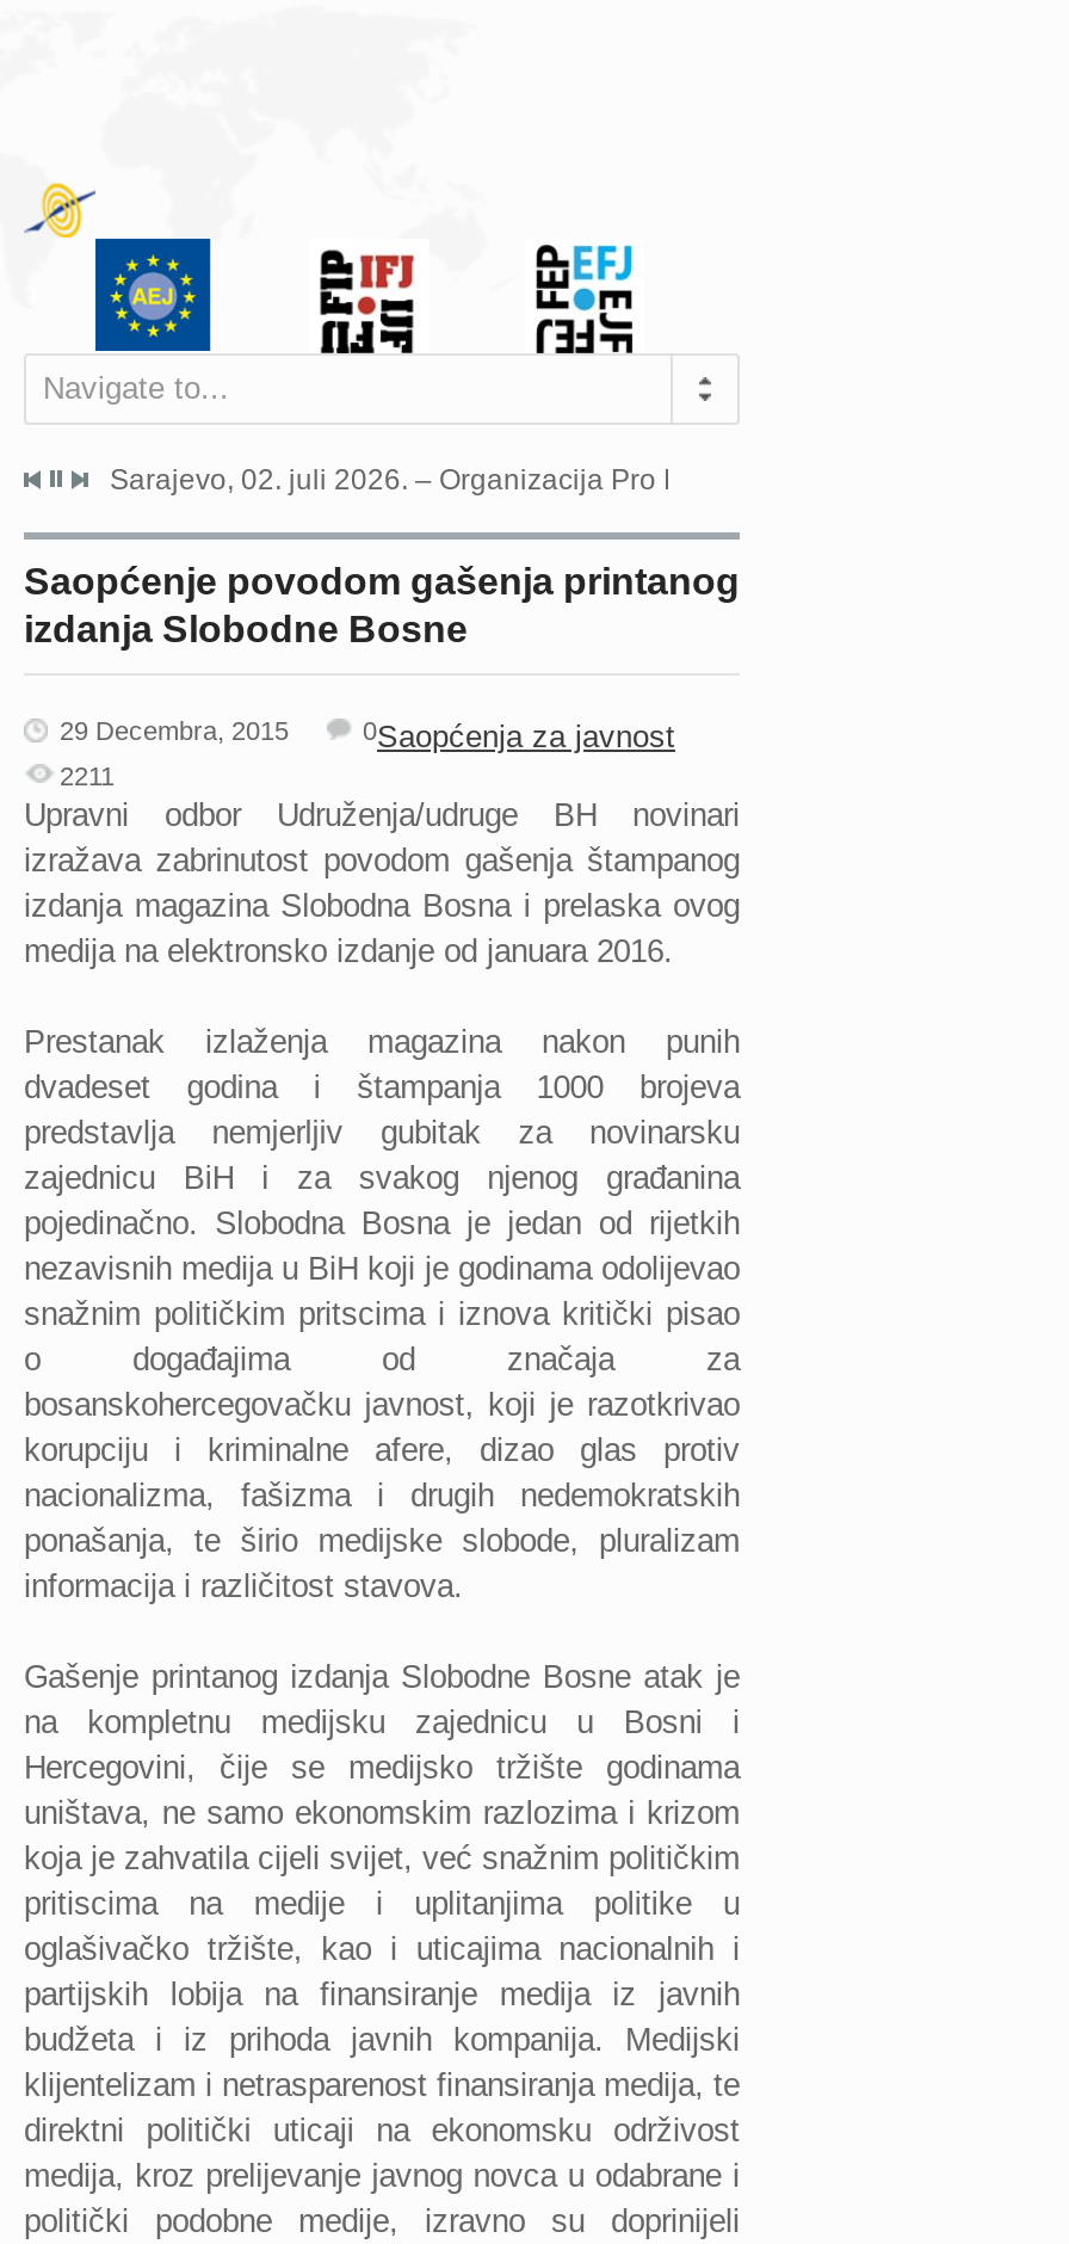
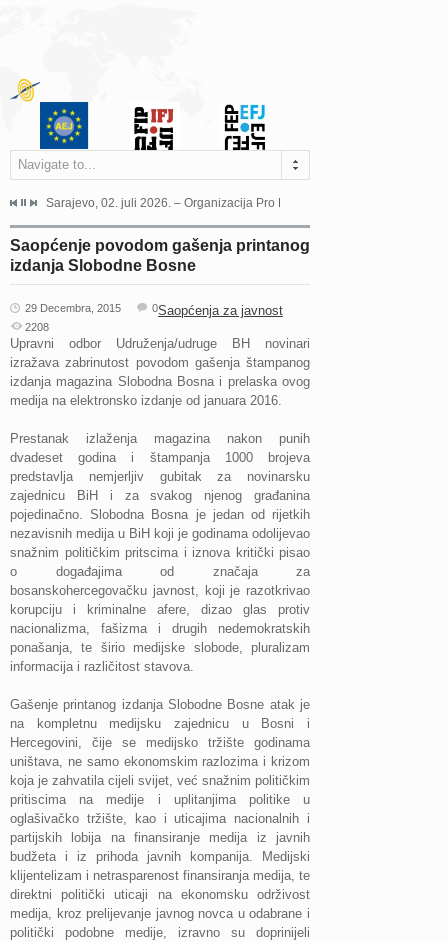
[60,762,115,790] 2211 -> [25,321,49,333] 2208

